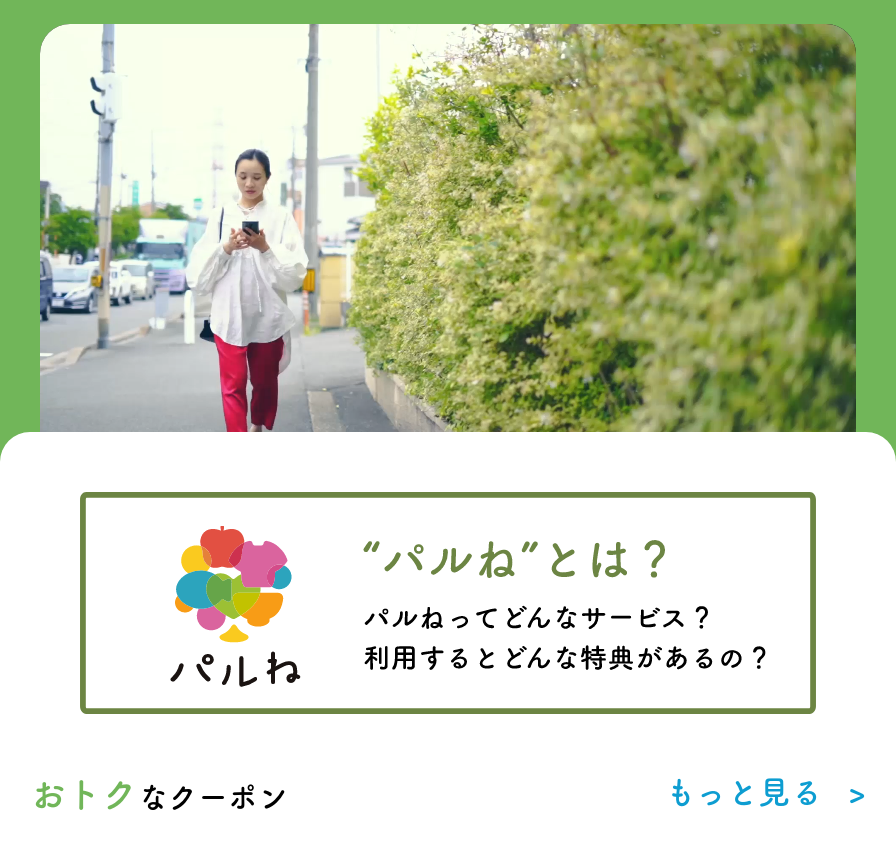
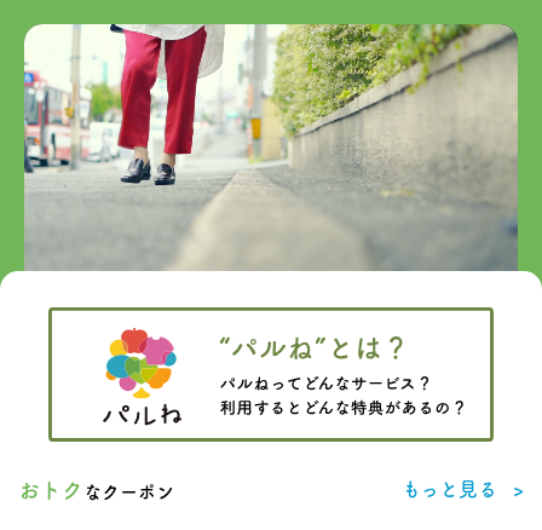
[38,22,858,434] [image] -> [23,23,519,272] [image]

